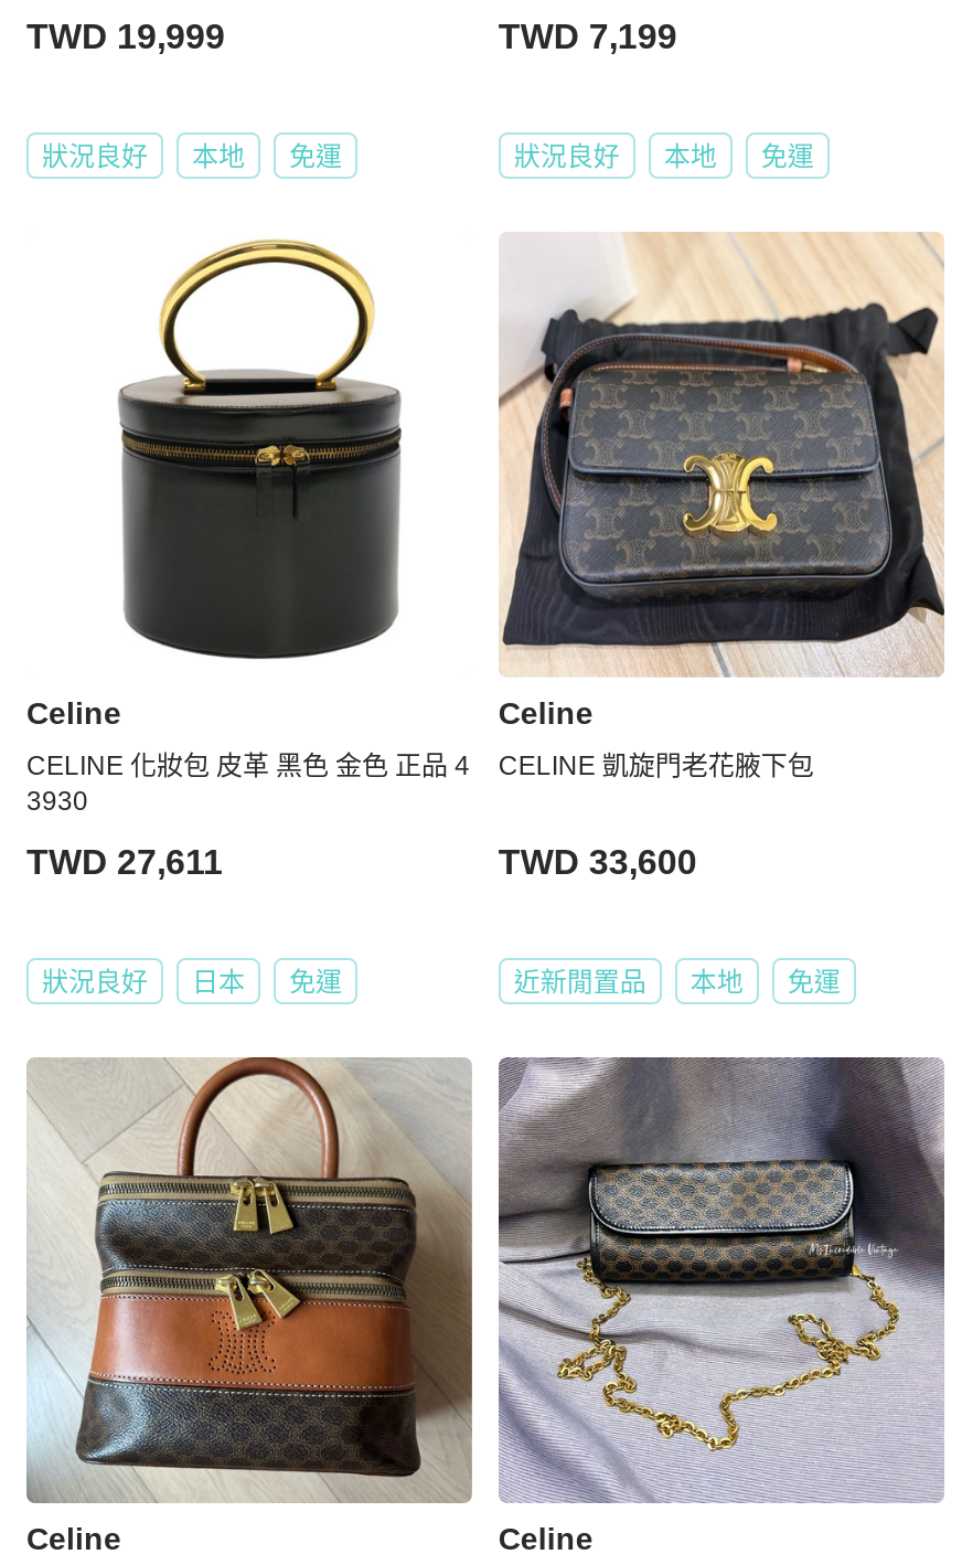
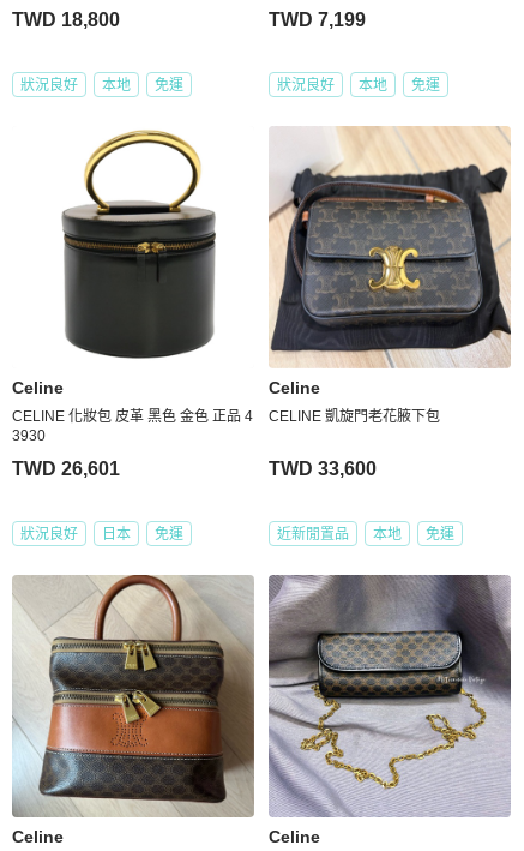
[26,17,225,55] TWD 19,999 -> [12,9,120,30] TWD 18,800
[26,843,223,880] TWD 27,611 -> [12,458,120,479] TWD 26,601

